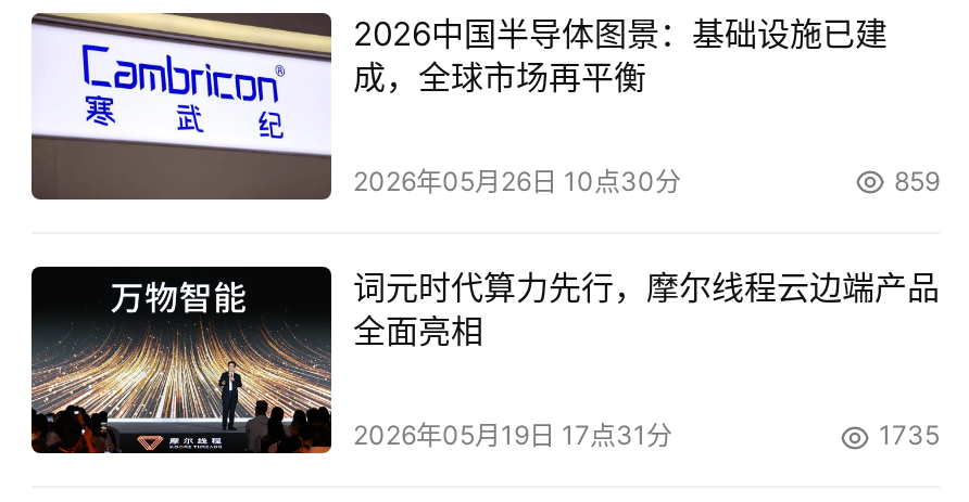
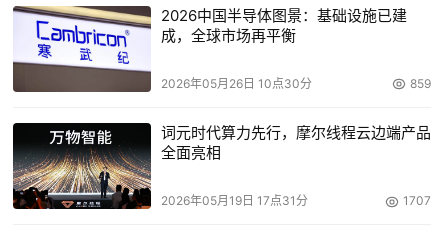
[879,419,940,452] 1735 -> [403,193,431,208] 1707

